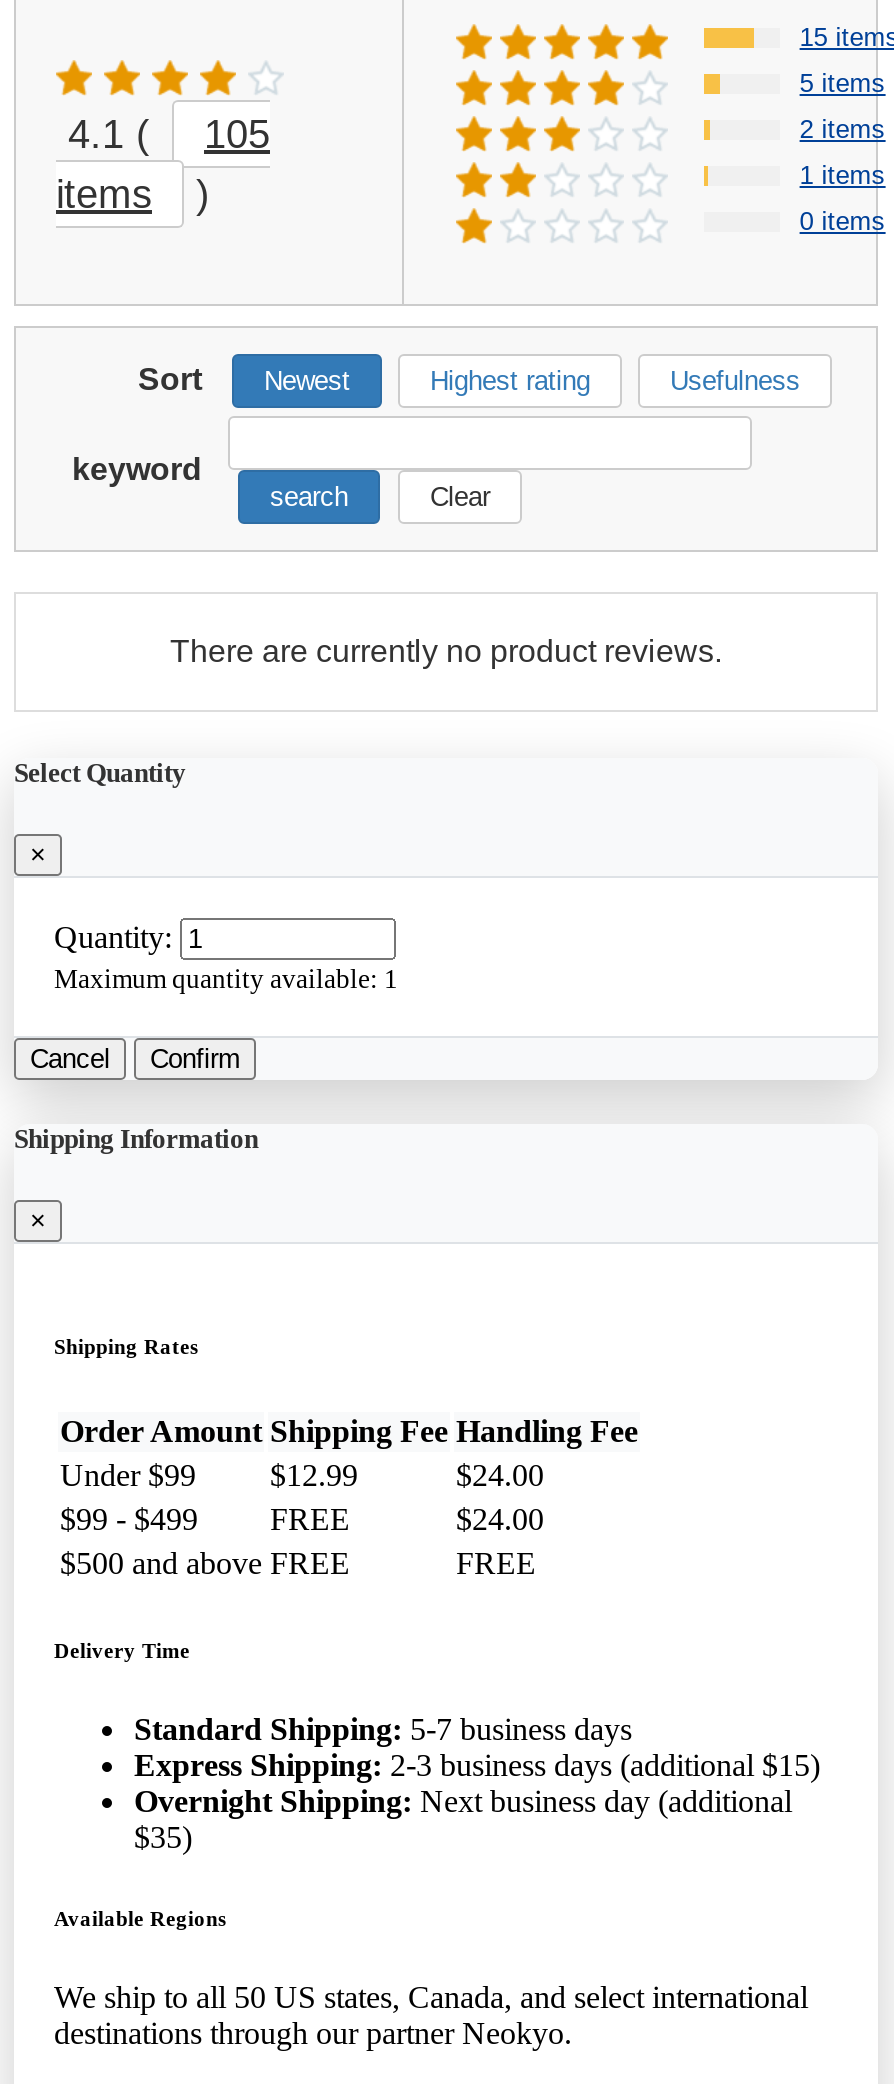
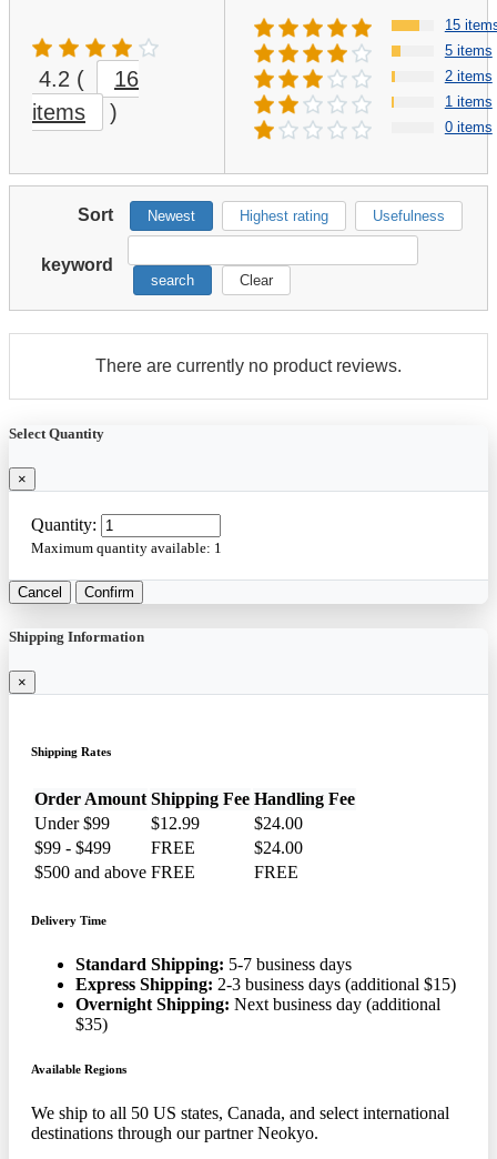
[56,113,162,157] 4.1 ( -> [32,67,91,91] 4.2 (
[204,113,270,157] 105 -> [114,67,139,91] 16

